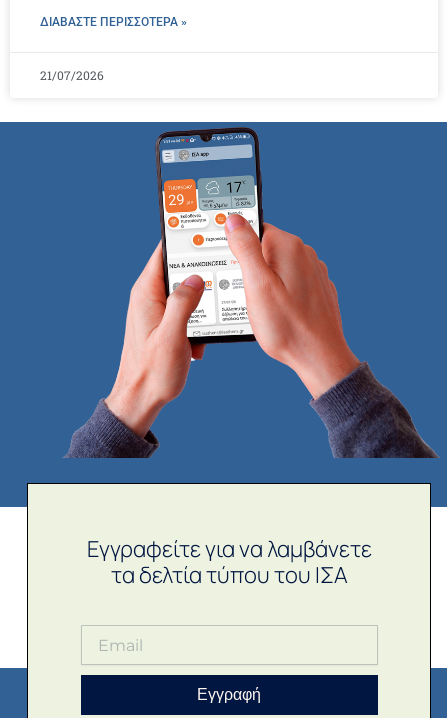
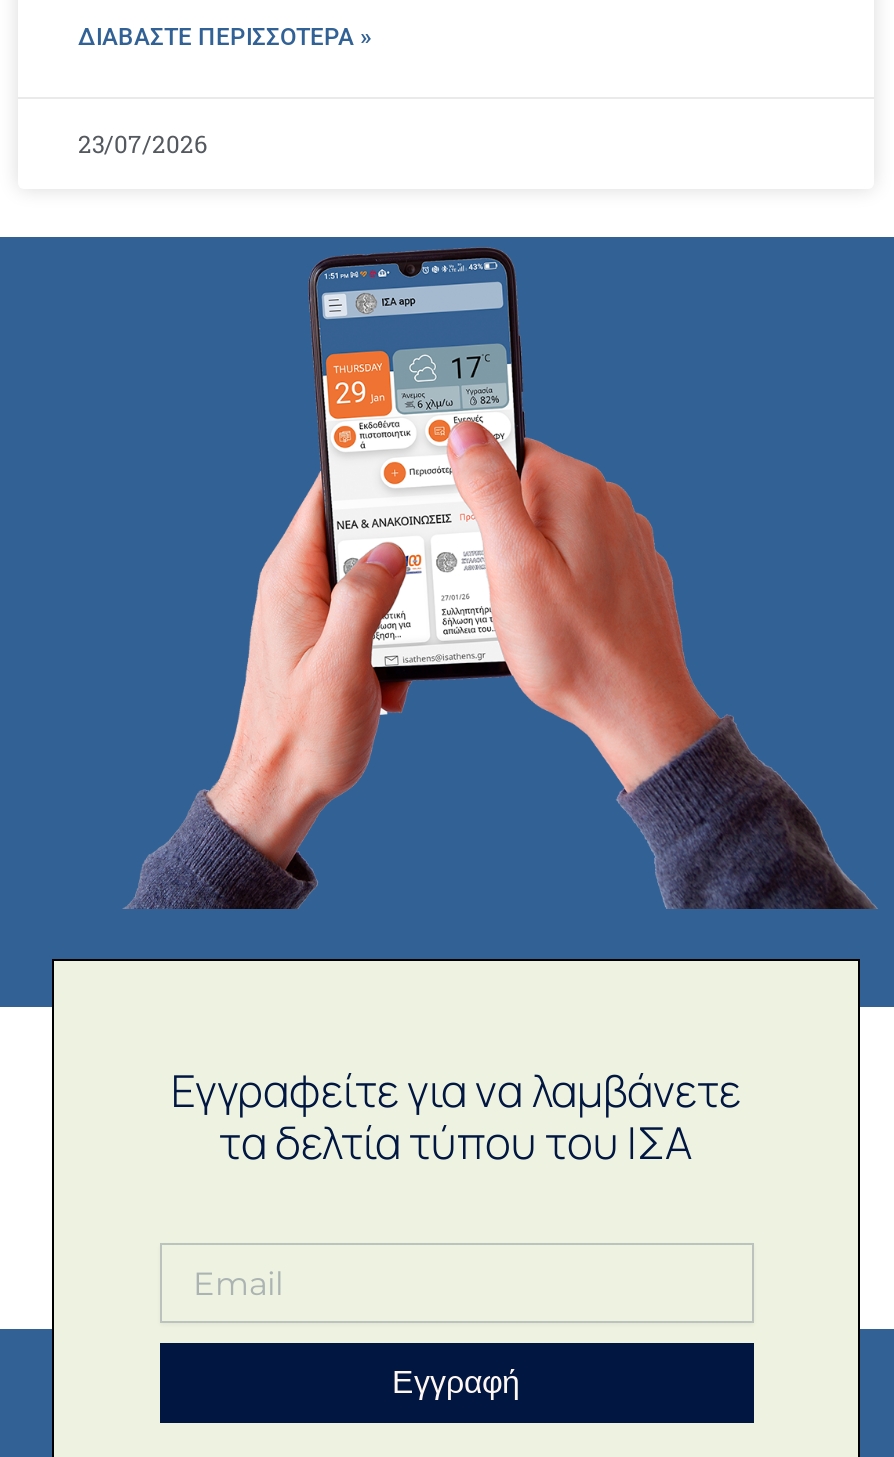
[40,67,104,83] 21/07/2026 -> [78,127,208,159] 23/07/2026

